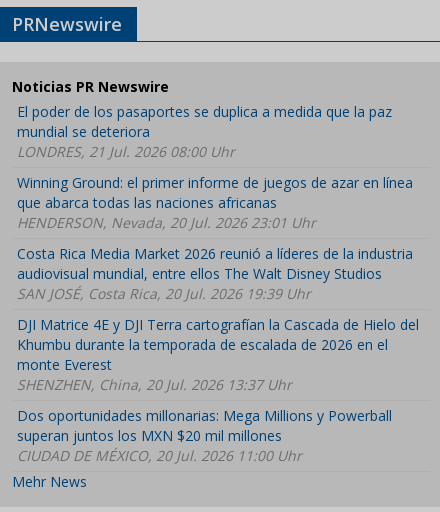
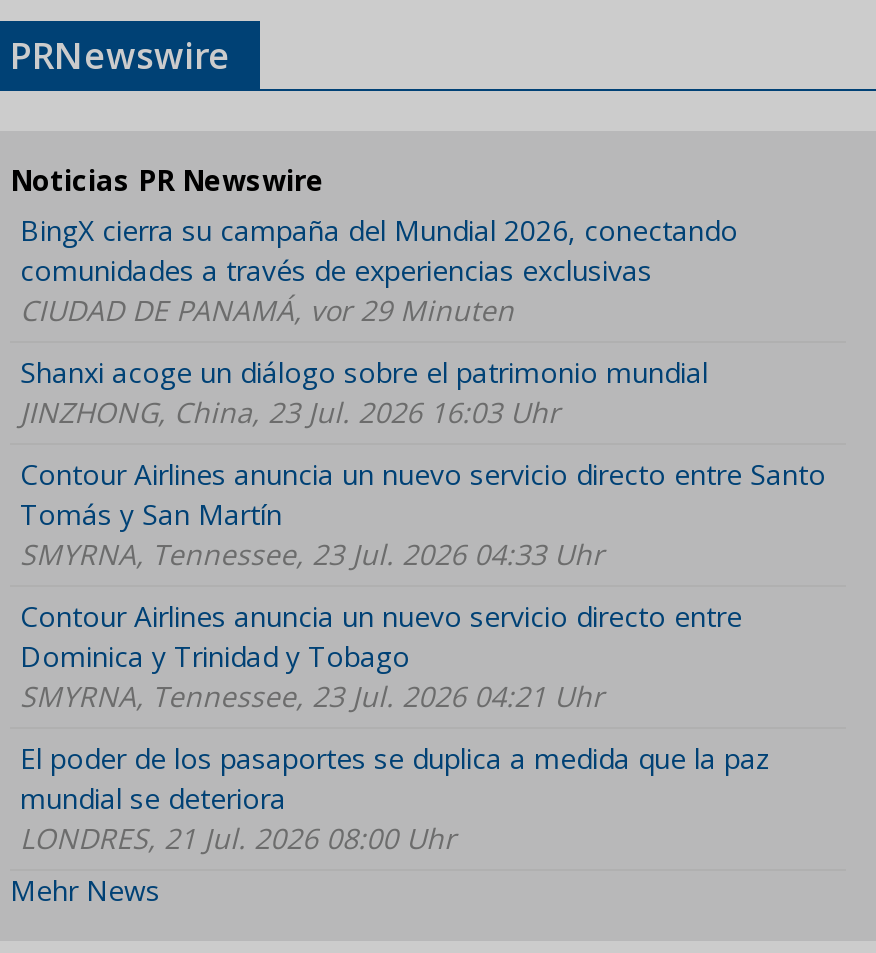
none -> [20,212,826,716] BingX cierra su campaña del Mundial 2026, conectando | comunidades a través de experiencias exclusivas | CIUDAD DE PANAMÁ, vor 29 Minuten | Shanxi acoge un diálogo sobre el patrimonio mundial | JINZHONG, China, 23 Jul. 2026 16:03 Uhr | Contour Airlines anuncia un nuevo servicio directo entre Santo | Tomás y San Martín | SMYRNA, Tennessee, 23 Jul. 2026 04:33 Uhr | Contour Airlines anuncia un nuevo servicio directo entre | Dominica y Trinidad y Tobago | SMYRNA, Tennessee, 23 Jul. 2026 04:21 Uhr
moved [17,102,392,161] -> [20,740,770,858]: El poder de los pasaportes se duplica a medida que la paz | mundial se deteriora | LONDRES, 21 Jul. 2026 08:00 Uhr
[17,173,419,465] Winning Ground: el primer informe de juegos de azar en línea | que abarca todas las naciones africanas | HENDERSON, Nevada, 20 Jul. 2026 23:01 Uhr | Costa Rica Media Market 2026 reunió a líderes de la industria | audiovisual mundial, entre ellos The Walt Disney Studios | SAN JOSÉ, Costa Rica, 20 Jul. 2026 19:39 Uhr | DJI Matrice 4E y DJI Terra cartografían la Cascada de Hielo del | Khumbu durante la temporada de escalada de 2026 en el | monte Everest | SHENZHEN, China, 20 Jul. 2026 13:37 Uhr | Dos oportunidades millonarias: Mega Millions y Powerball | superan juntos los MXN $20 mil millones | CIUDAD DE MÉXICO, 20 Jul. 2026 11:00 Uhr -> none

